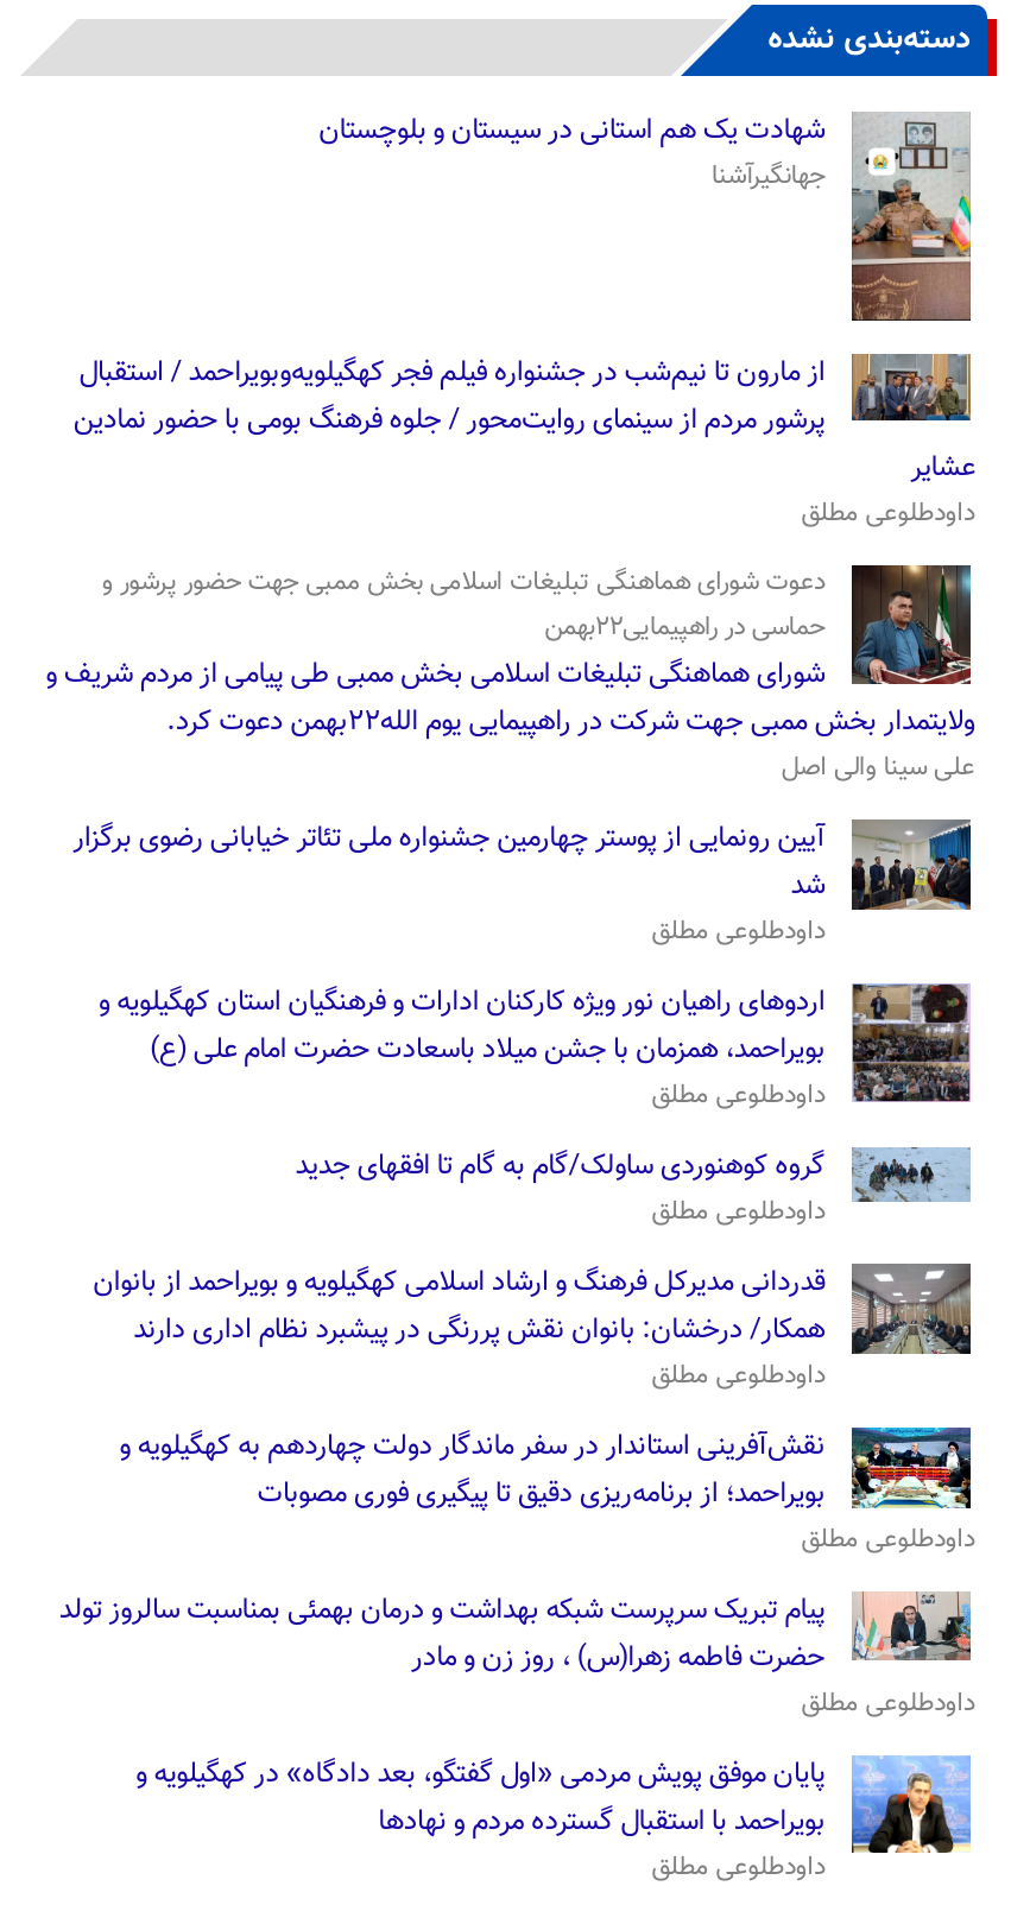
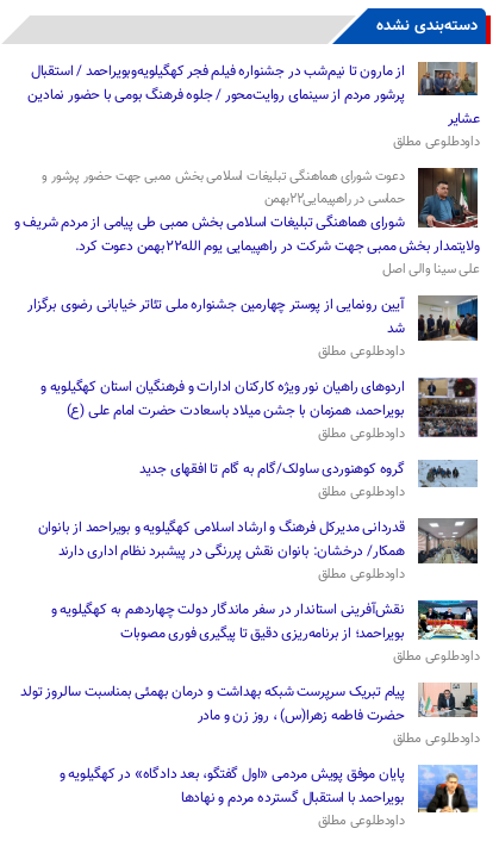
[319,109,973,323] [image] | شهادت یک هم استانی در سیستان و بلوچستان | جهانگیرآشنا -> none

